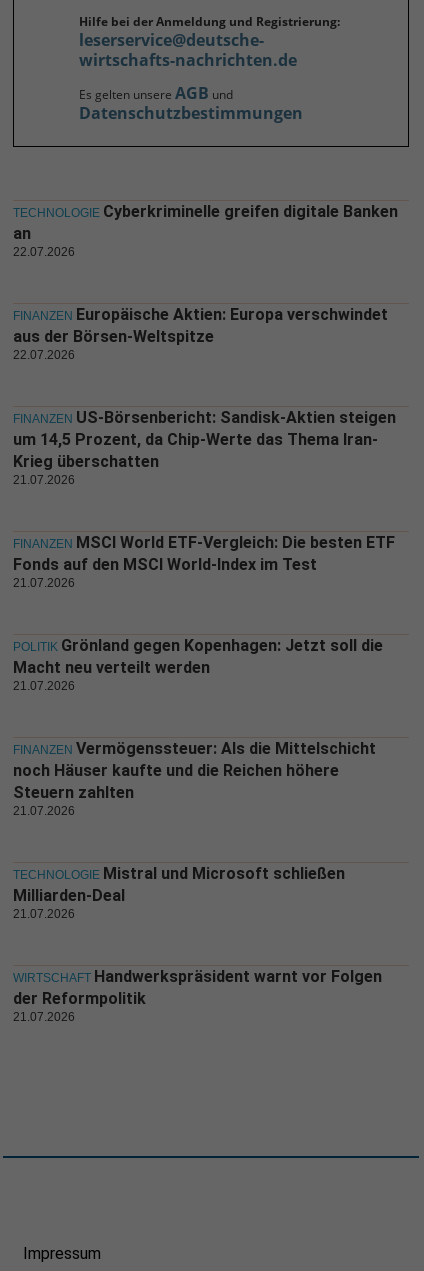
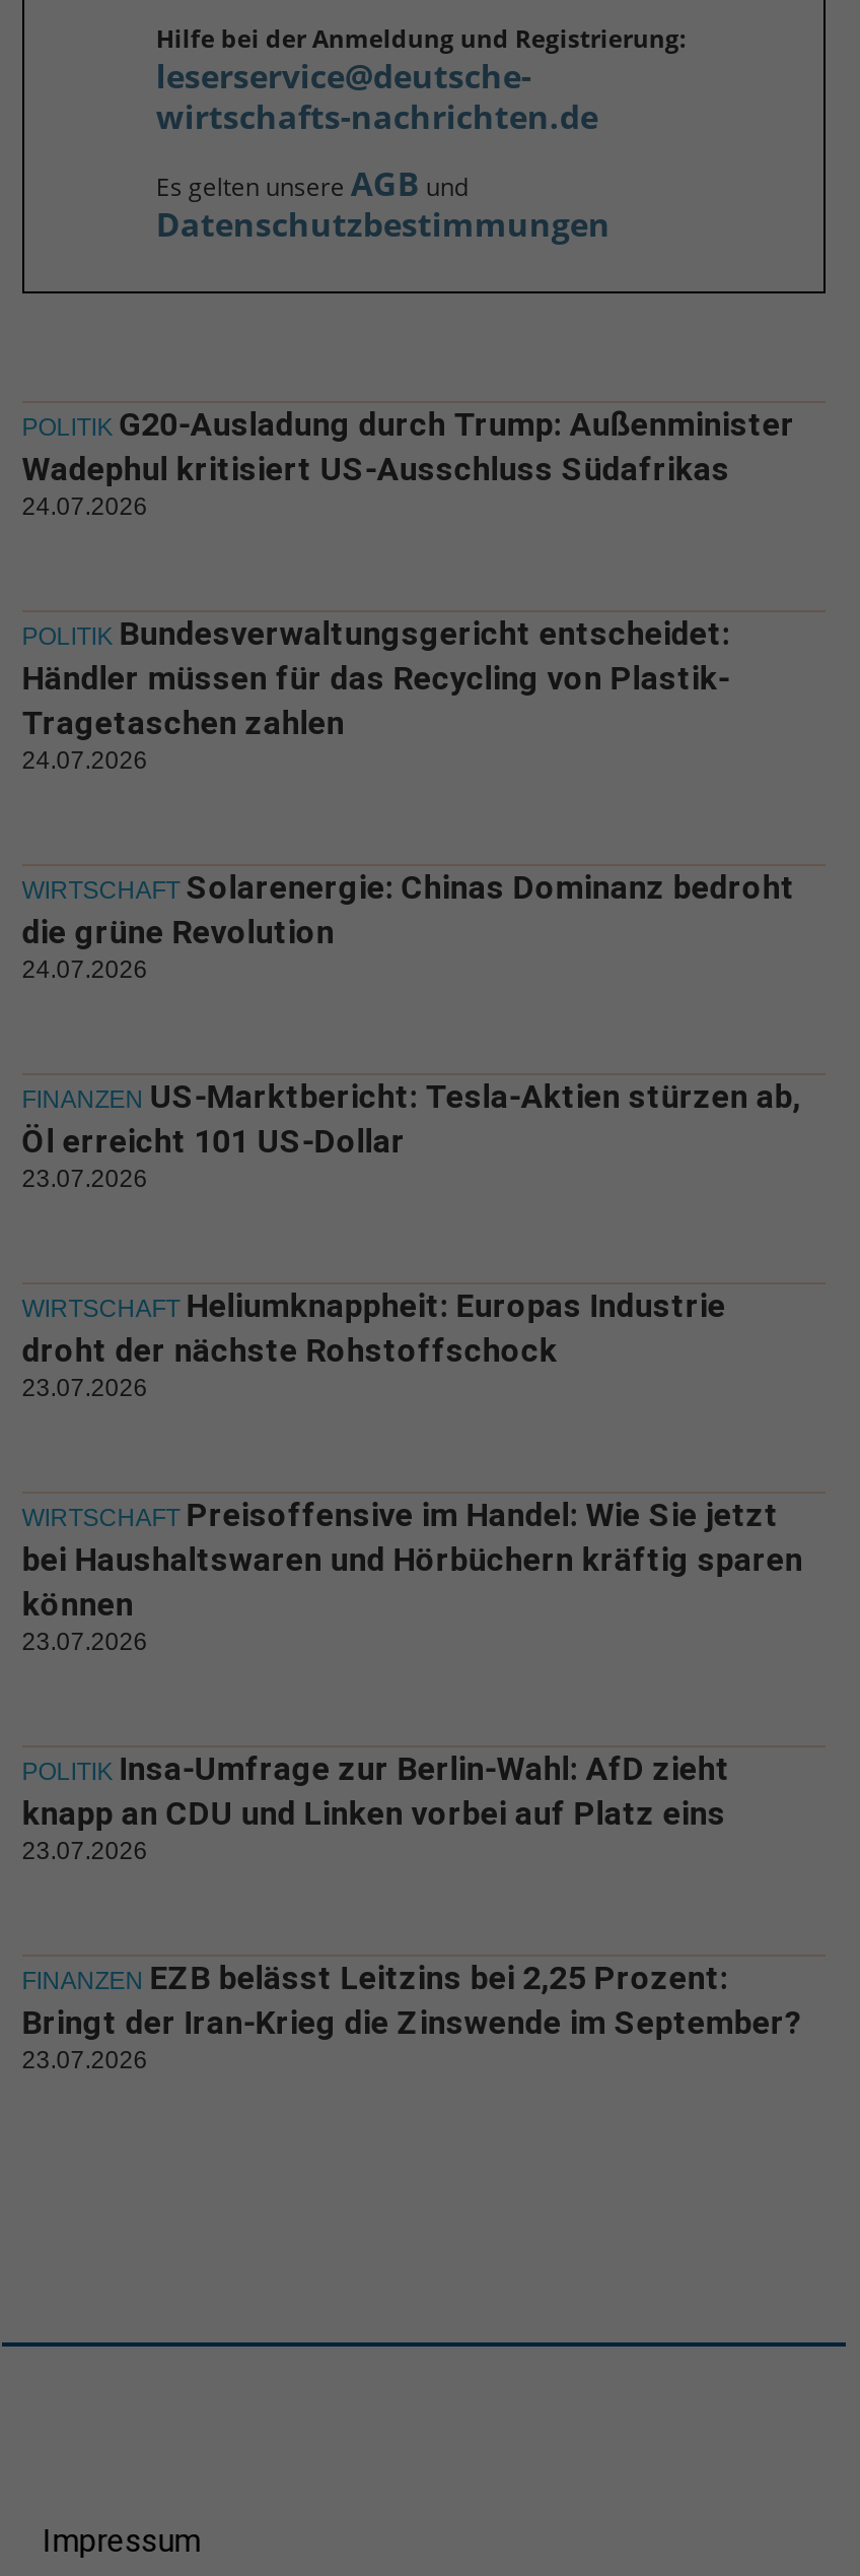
[13,202,398,259] TECHNOLOGIE Cyberkriminelle greifen digitale Banken | an | 22.07.2026 -> [22,406,794,521] POLITIK G20-Ausladung durch Trump: Außenminister | Wadephul kritisiert US-Ausschluss Südafrikas | 24.07.2026
[13,305,388,362] FINANZEN Europäische Aktien: Europa verschwindet | aus der Börsen-Weltspitze | 22.07.2026 -> [22,615,730,775] POLITIK Bundesverwaltungsgericht entscheidet: | Händler müssen für das Recycling von Plastik- | Tragetaschen zahlen | 24.07.2026
[13,408,396,487] FINANZEN US-Börsenbericht: Sandisk-Aktien steigen | um 14,5 Prozent, da Chip-Werte das Thema Iran- | Krieg überschatten | 21.07.2026 -> [22,869,794,984] WIRTSCHAFT Solarenergie: Chinas Dominanz bedroht | die grüne Revolution | 24.07.2026
[13,533,395,590] FINANZEN MSCI World ETF-Vergleich: Die besten ETF | Fonds auf den MSCI World-Index im Test | 21.07.2026 -> [22,1078,801,1193] FINANZEN US-Marktbericht: Tesla-Aktien stürzen ab, | Öl erreicht 101 US-Dollar | 23.07.2026
[13,636,383,693] POLITIK Grönland gegen Kopenhagen: Jetzt soll die | Macht neu verteilt werden | 21.07.2026 -> [22,1287,726,1403] WIRTSCHAFT Heliumknappheit: Europas Industrie | droht der nächste Rohstoffschock | 23.07.2026
[13,739,376,818] FINANZEN Vermögenssteuer: Als die Mittelschicht | noch Häuser kaufte und die Reichen höhere | Steuern zahlten | 21.07.2026 -> [22,1496,803,1656] WIRTSCHAFT Preisoffensive im Handel: Wie Sie jetzt | bei Haushaltswaren und Hörbüchern kräftig sparen | können | 23.07.2026
[13,864,345,921] TECHNOLOGIE Mistral und Microsoft schließen | Milliarden-Deal | 21.07.2026 -> [22,1750,730,1866] POLITIK Insa-Umfrage zur Berlin-Wahl: AfD zieht | knapp an CDU und Linken vorbei auf Platz eins | 23.07.2026
[13,967,382,1024] WIRTSCHAFT Handwerkspräsident warnt vor Folgen | der Reformpolitik | 21.07.2026 -> [22,1959,803,2075] FINANZEN EZB belässt Leitzins bei 2,25 Prozent: | Bringt der Iran-Krieg die Zinswende im September? | 23.07.2026

